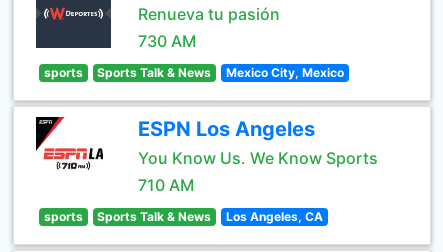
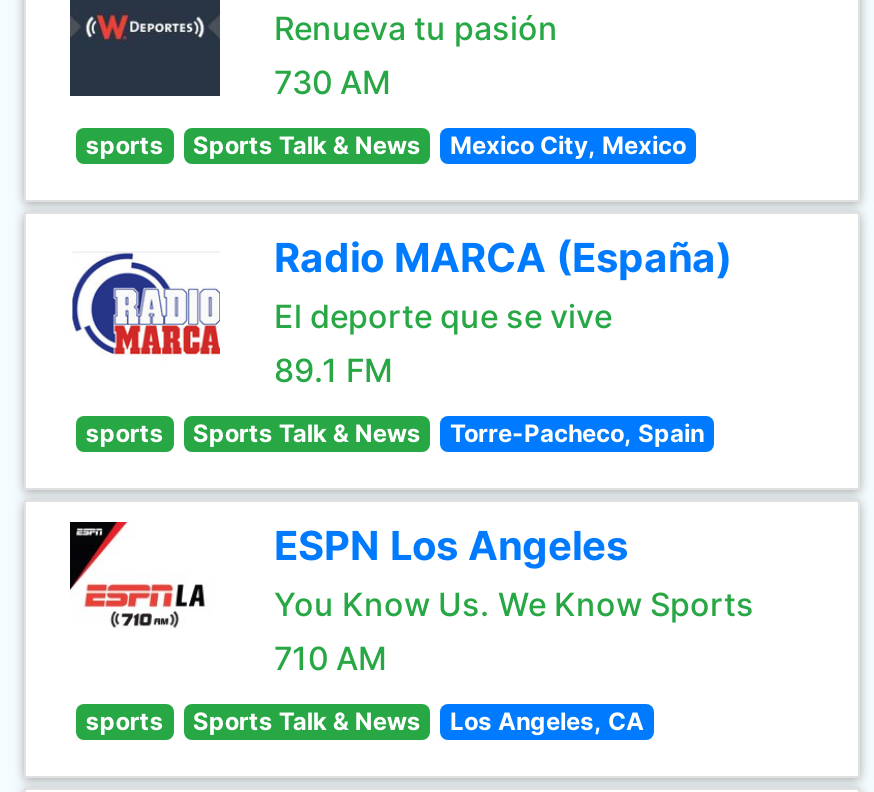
none -> [70,234,732,448] [image] | Radio MARCA (España) | El deporte que se vive | 89.1 FM | sports | Sports Talk & News | Torre-Pacheco, Spain

